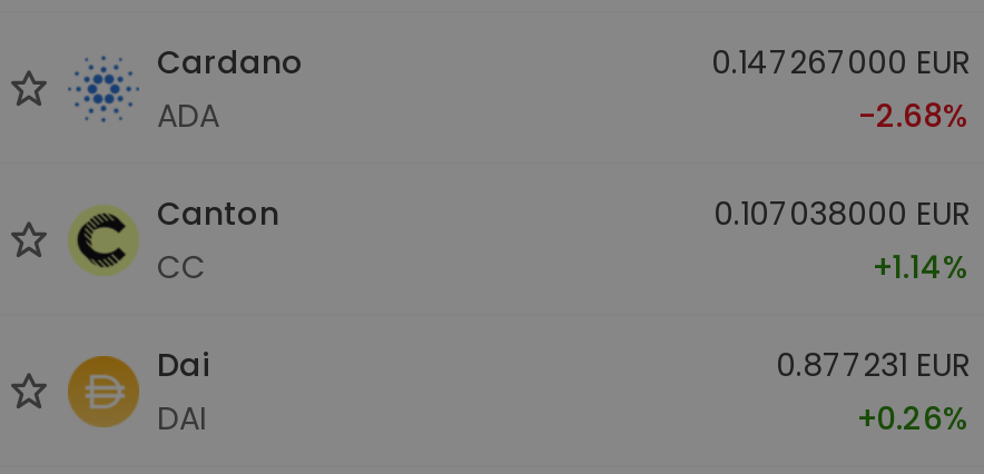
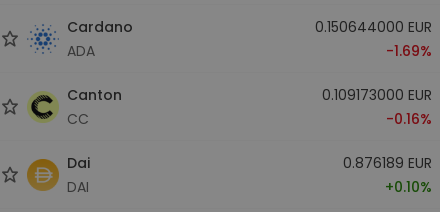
[711,39,970,83] 0.147267000 EUR -> [315,16,432,36] 0.150644000 EUR
[858,92,970,137] -2.68% -> [386,40,432,60] -1.69%
[714,190,970,235] 0.107038000 EUR -> [322,84,432,104] 0.109173000 EUR
[872,244,970,288] +1.14% -> [386,108,432,128] -0.16%
[776,342,970,386] 0.877231 EUR -> [343,152,432,172] 0.876189 EUR
[856,395,970,440] +0.26% -> [385,176,432,196] +0.10%

